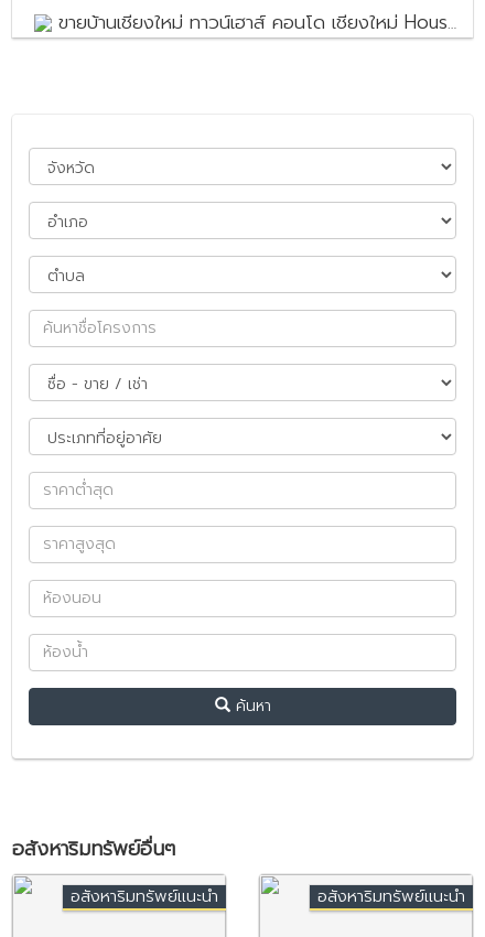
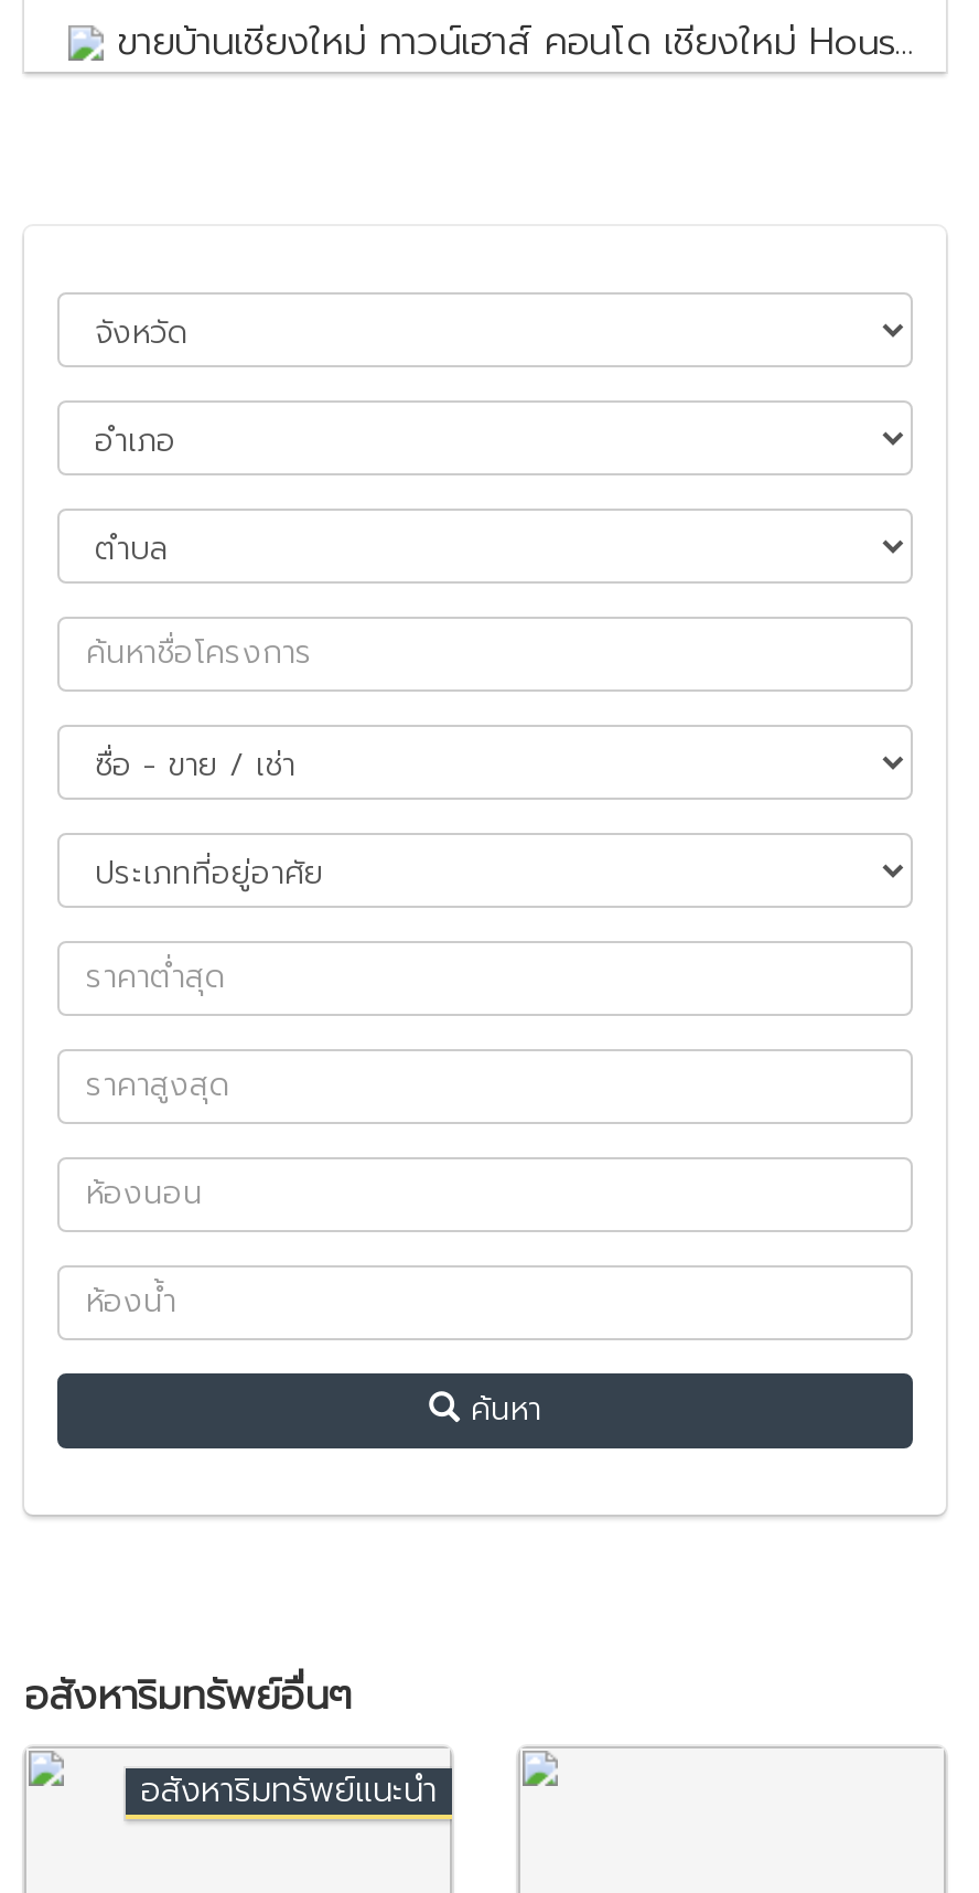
[317,884,465,908] อสังหาริมทรัพย์แนะนำ -> none

